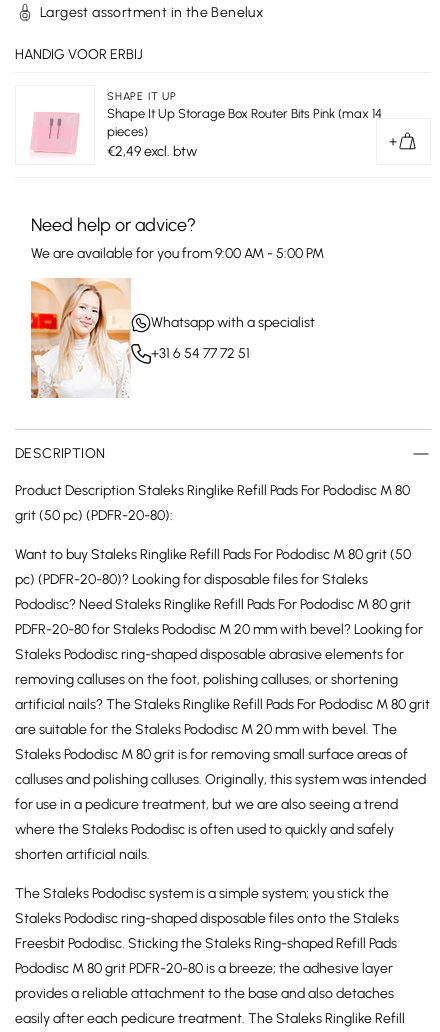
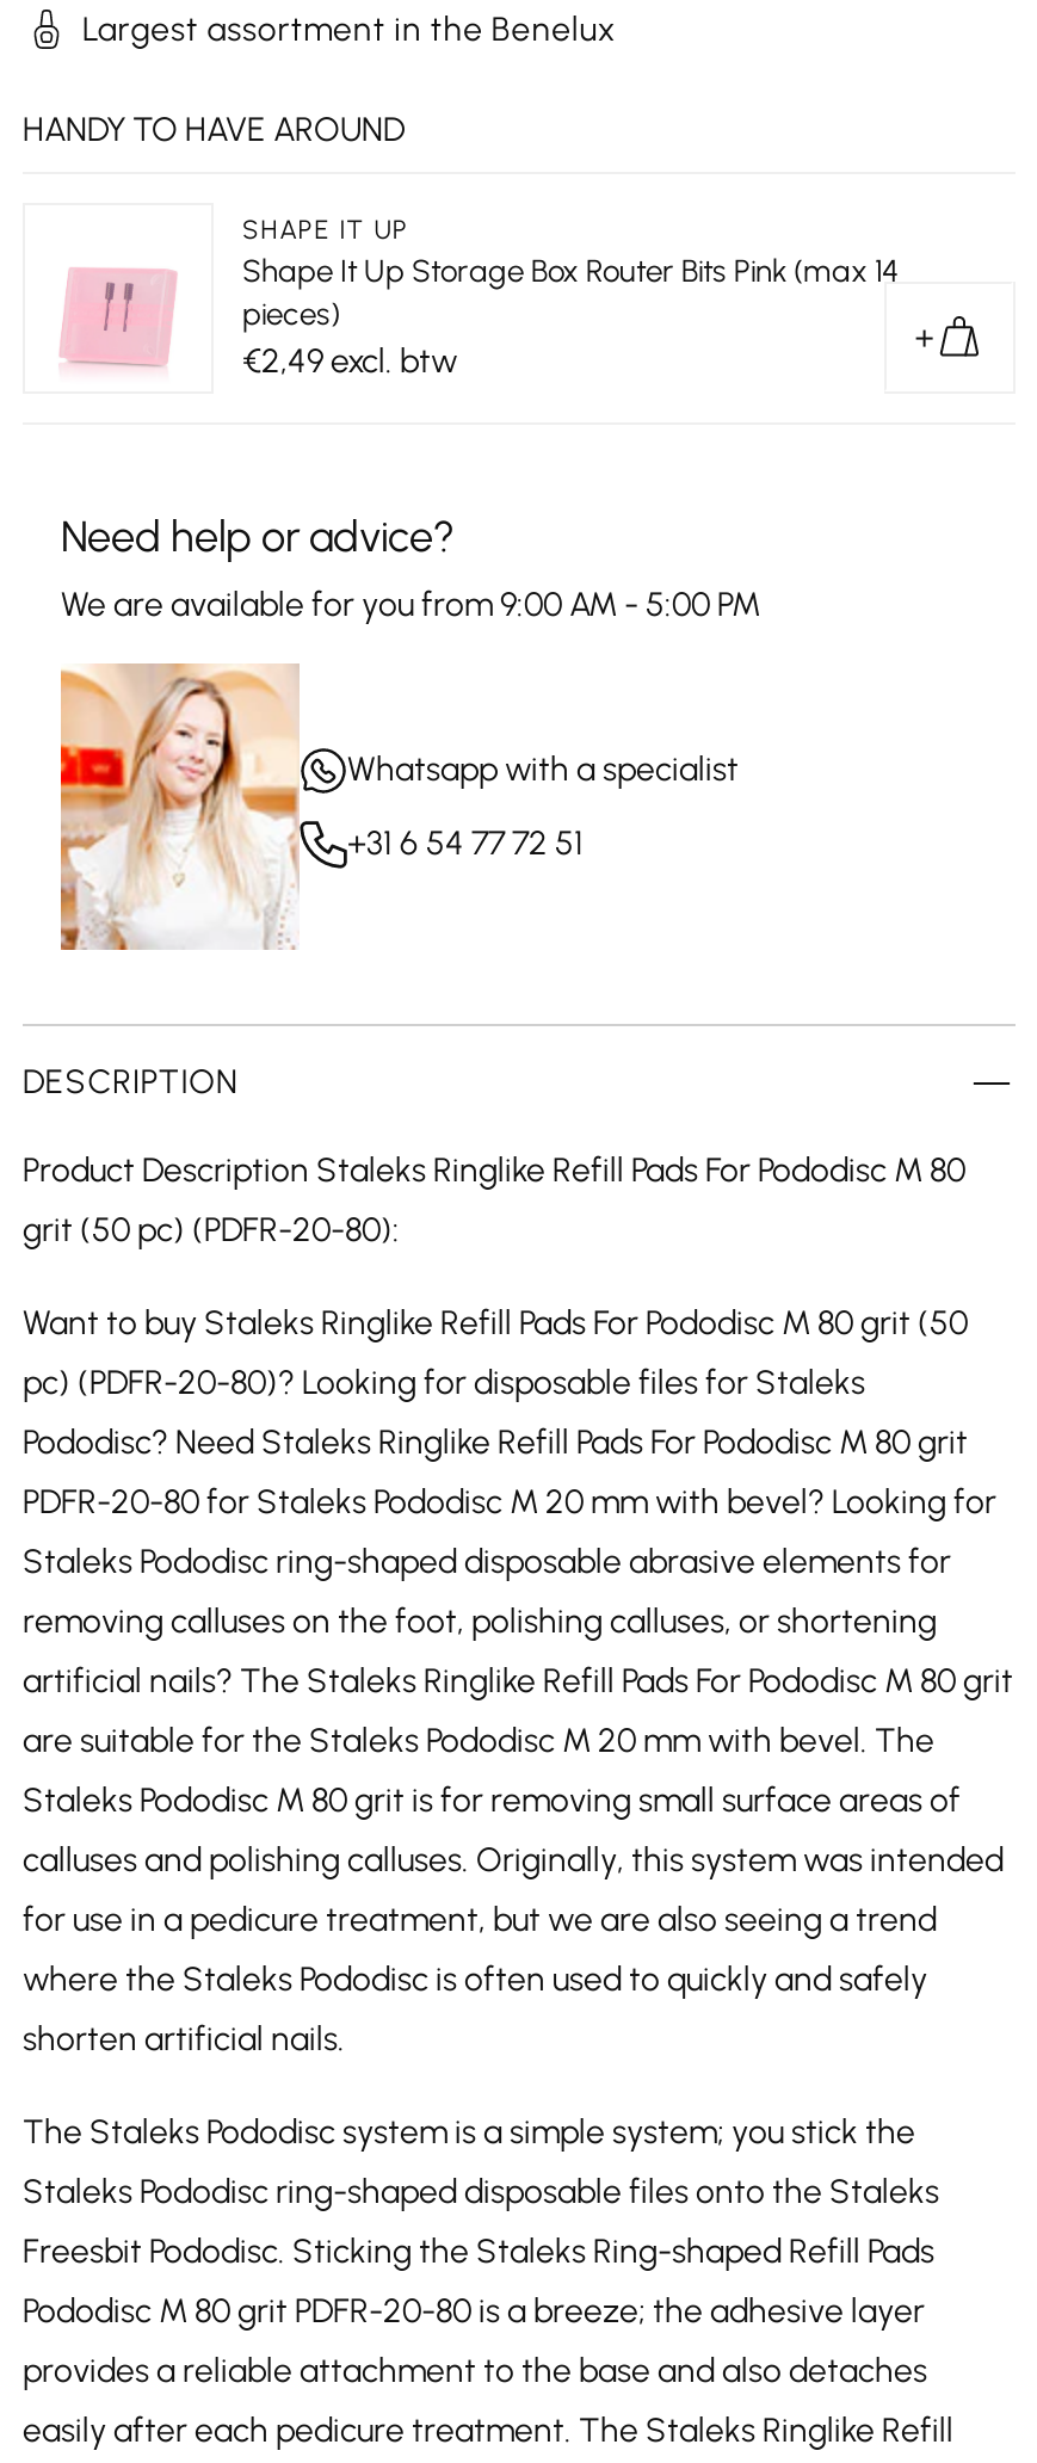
[15,46,143,63] HANDIG VOOR ERBIJ -> [23,111,405,151] HANDY TO HAVE AROUND

